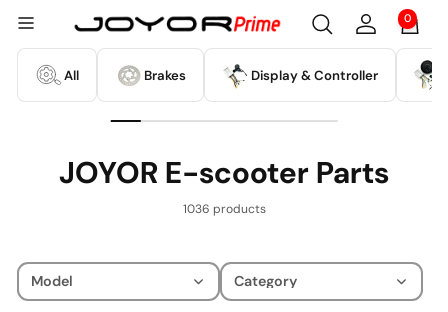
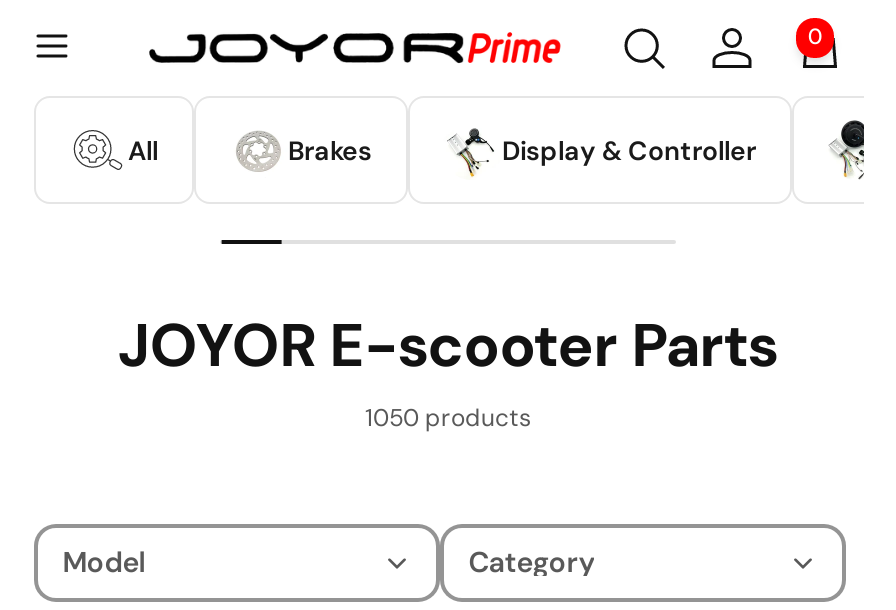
[182,201,265,217] 1036 products -> [365,403,531,435] 1050 products

